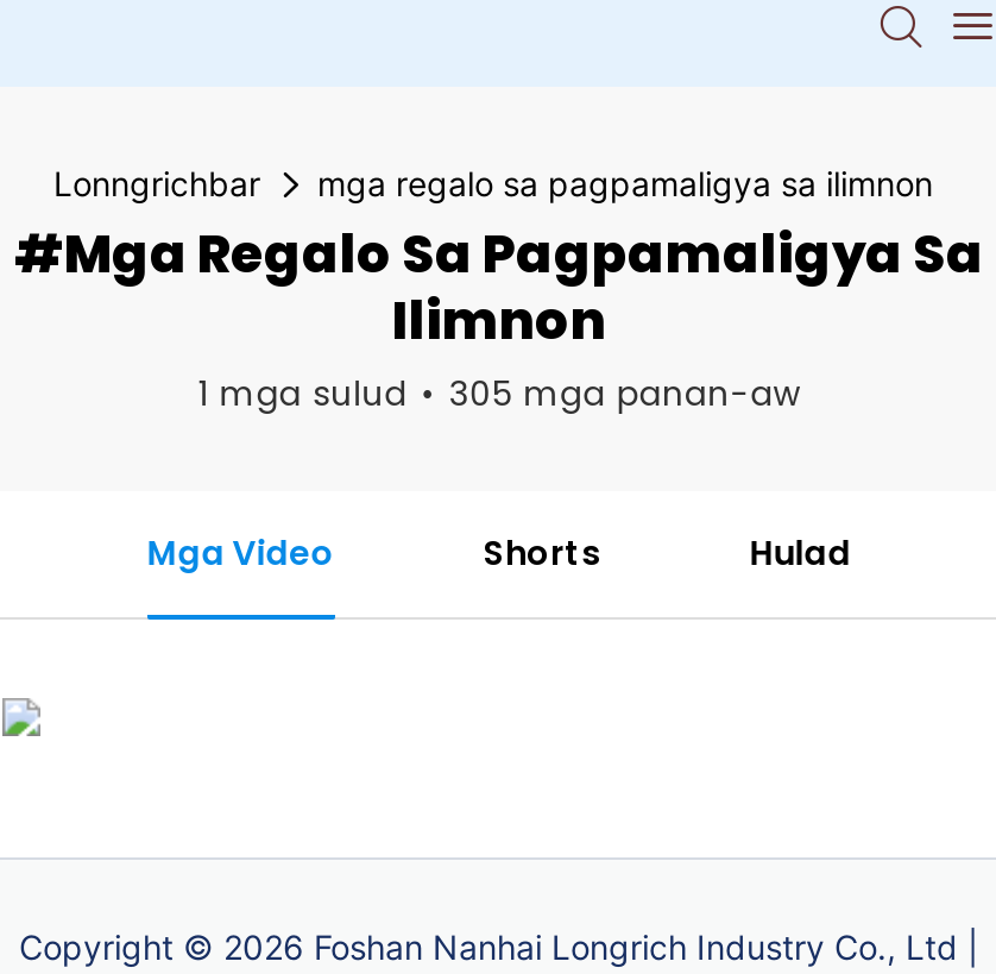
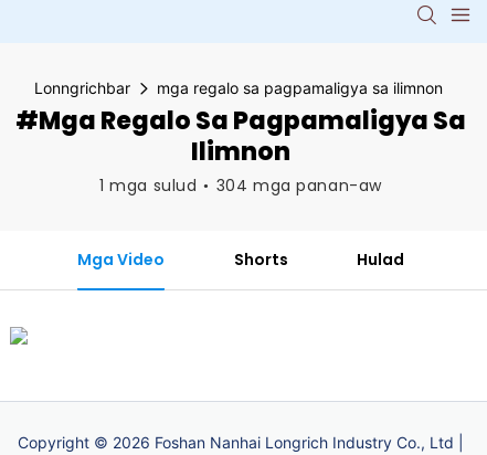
[198,370,801,417] 1 mga sulud 305 mga panan-aw -> [99,174,382,197] 1 mga sulud 304 mga panan-aw

